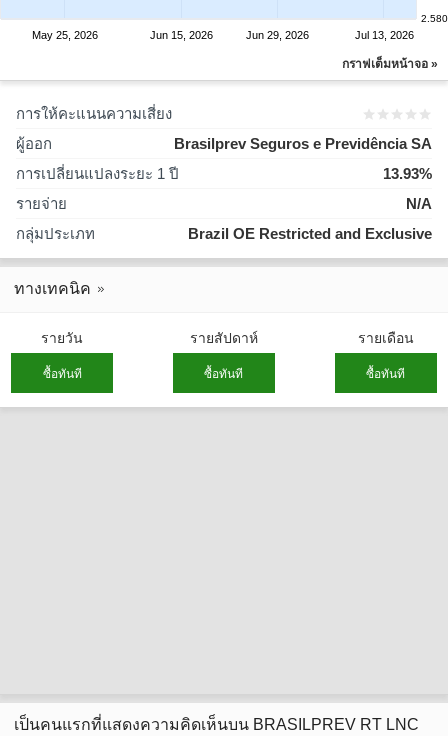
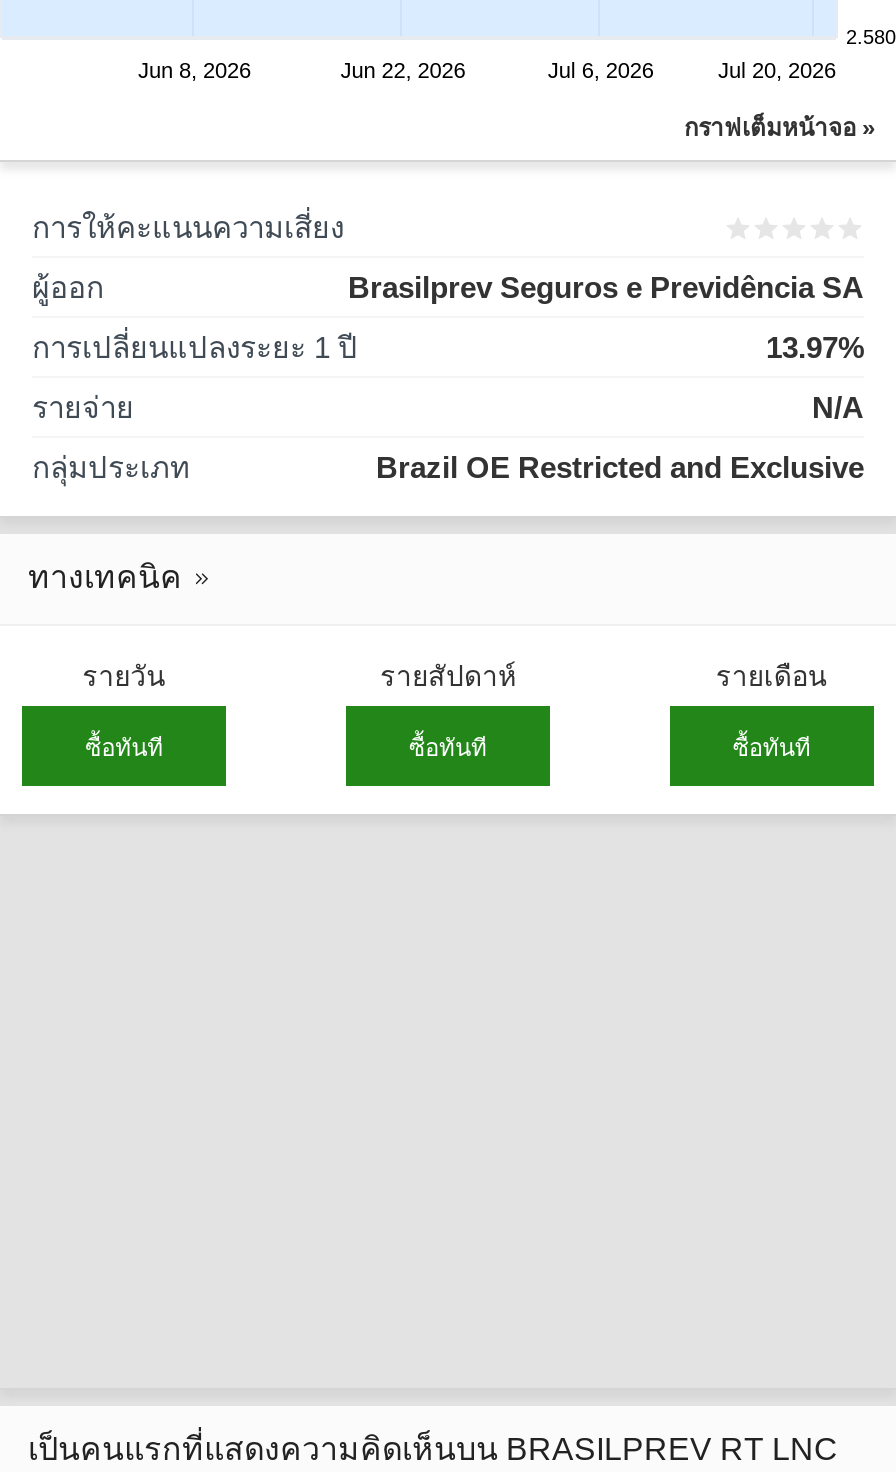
[32,29,414,41] May 25, 2026 | Jun 15, 2026 | Jun 29, 2026 | Jul 13, 2026 -> [138,58,836,83] Jun 8, 2026 | Jun 22, 2026 | Jul 6, 2026 | Jul 20, 2026
[383,165,432,182] 13.93% -> [766,330,864,364] 13.97%

